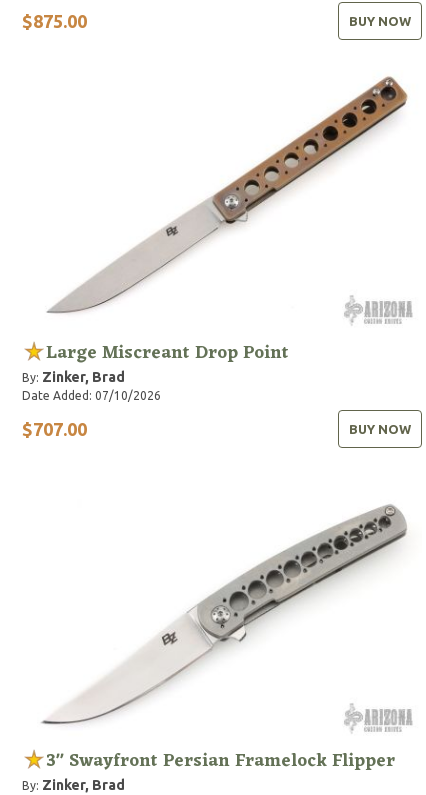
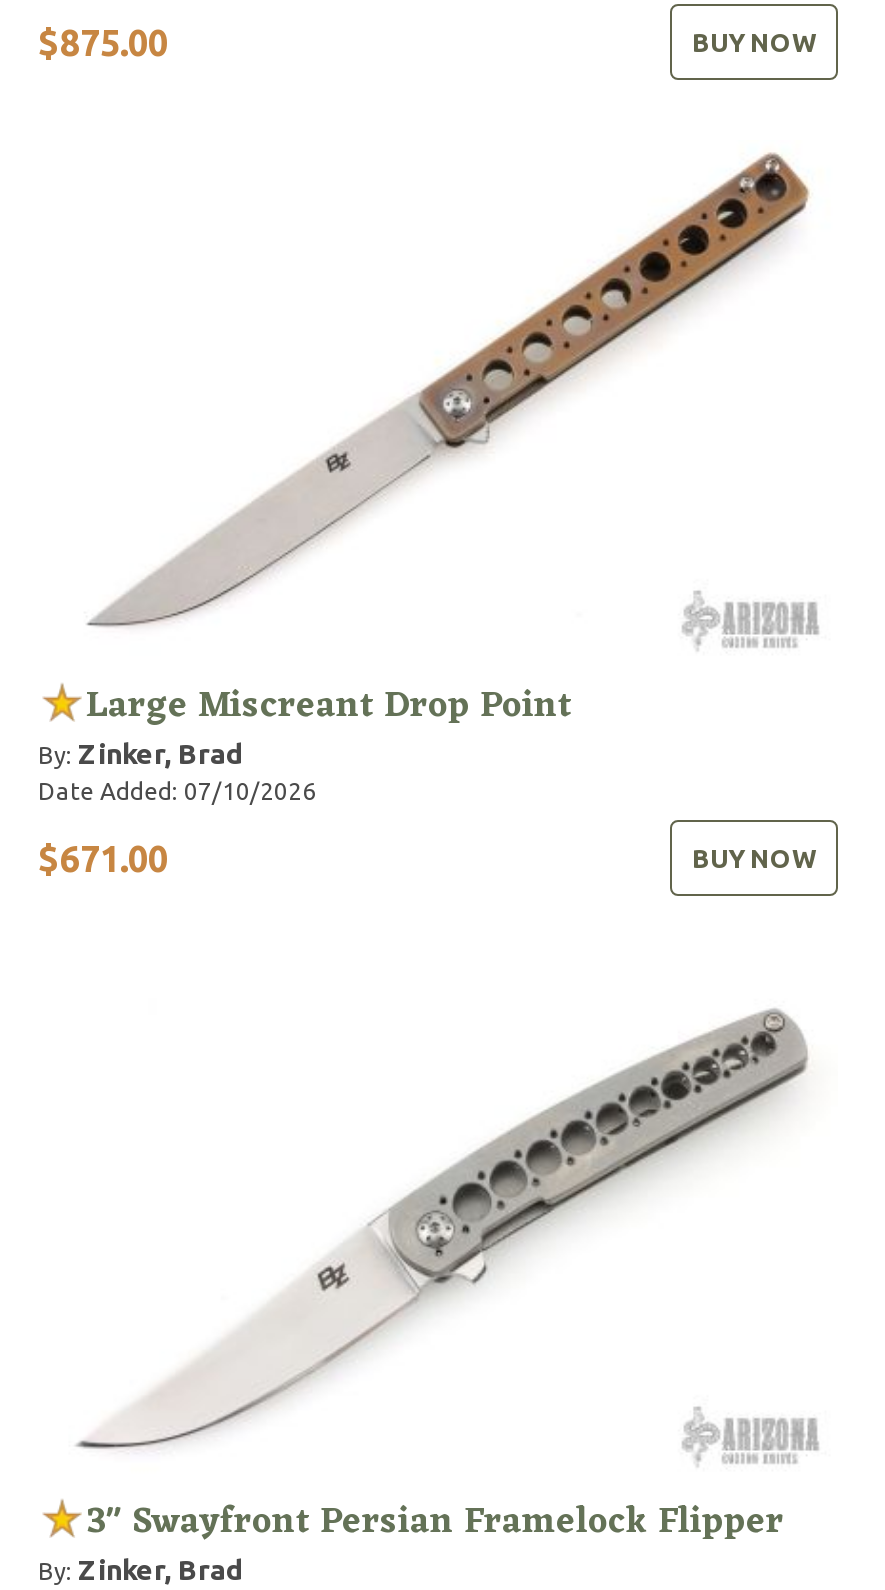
[22,418,87,438] $707.00 -> [38,837,168,877] $671.00

